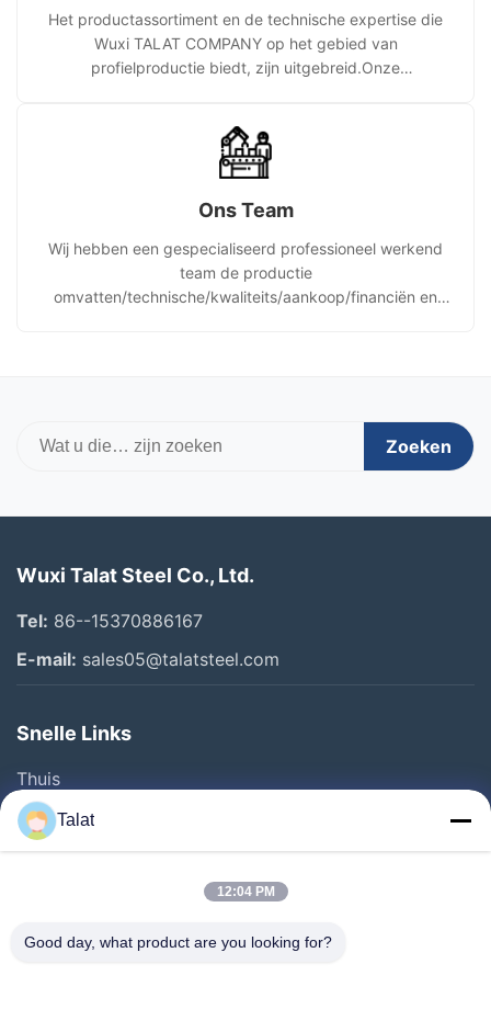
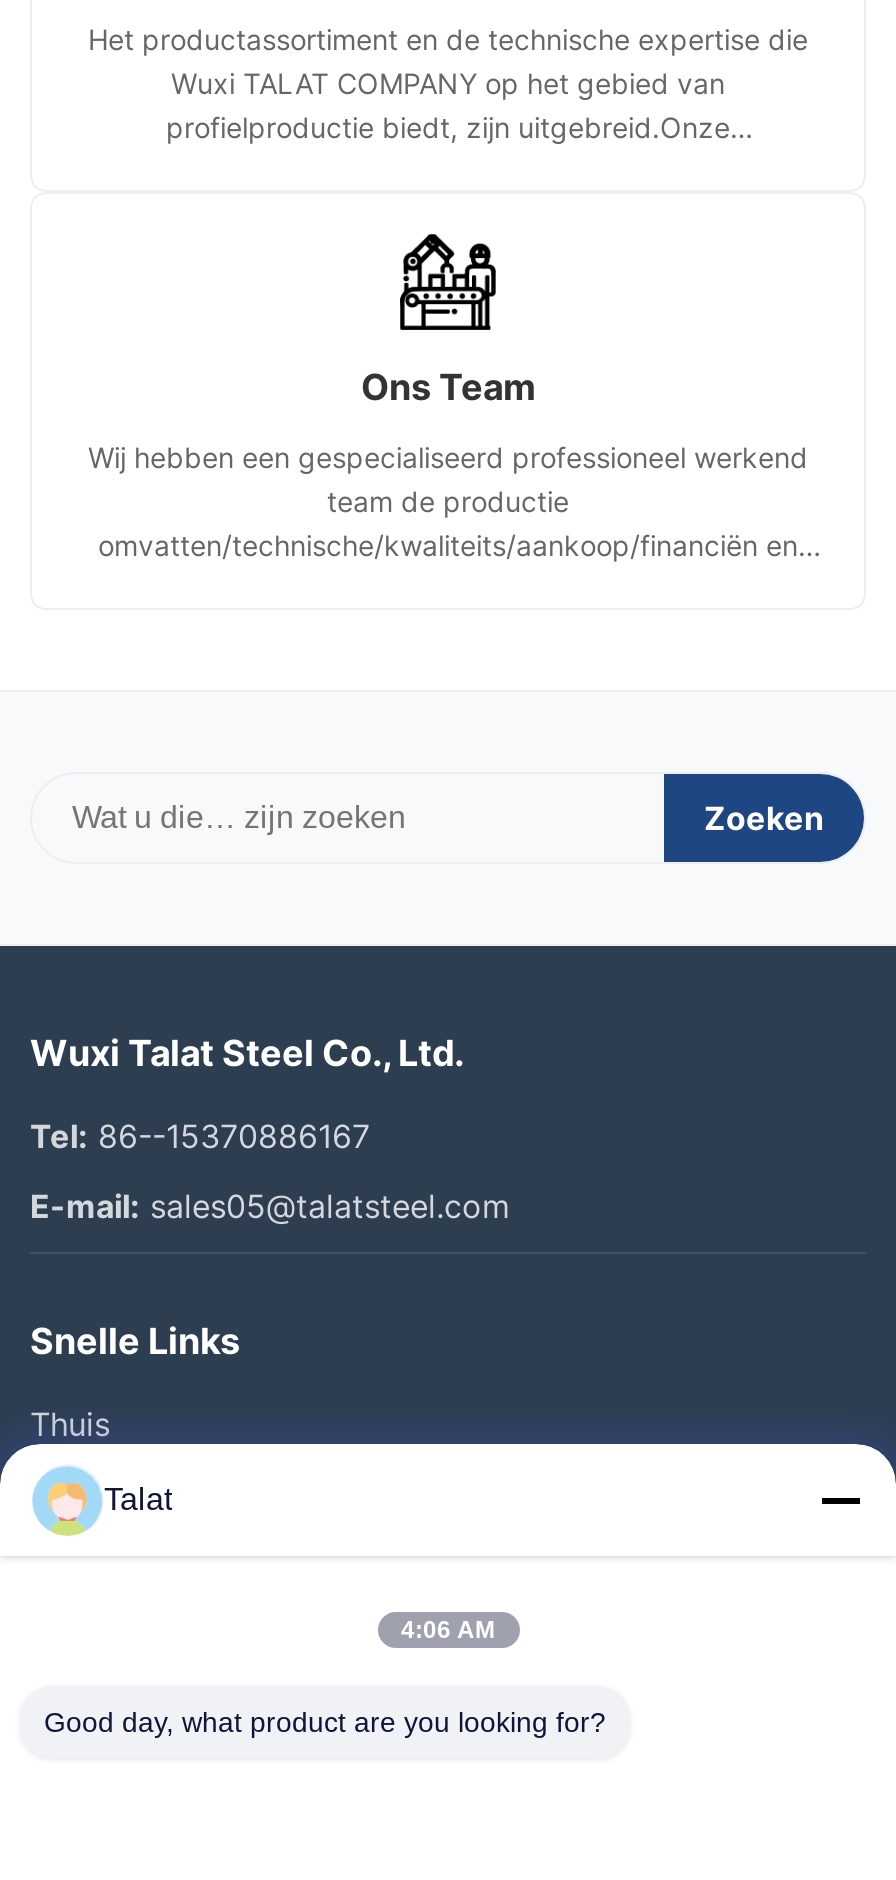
[216,884,275,899] 12:04 PM -> [401,1616,495,1644] 4:06 AM

